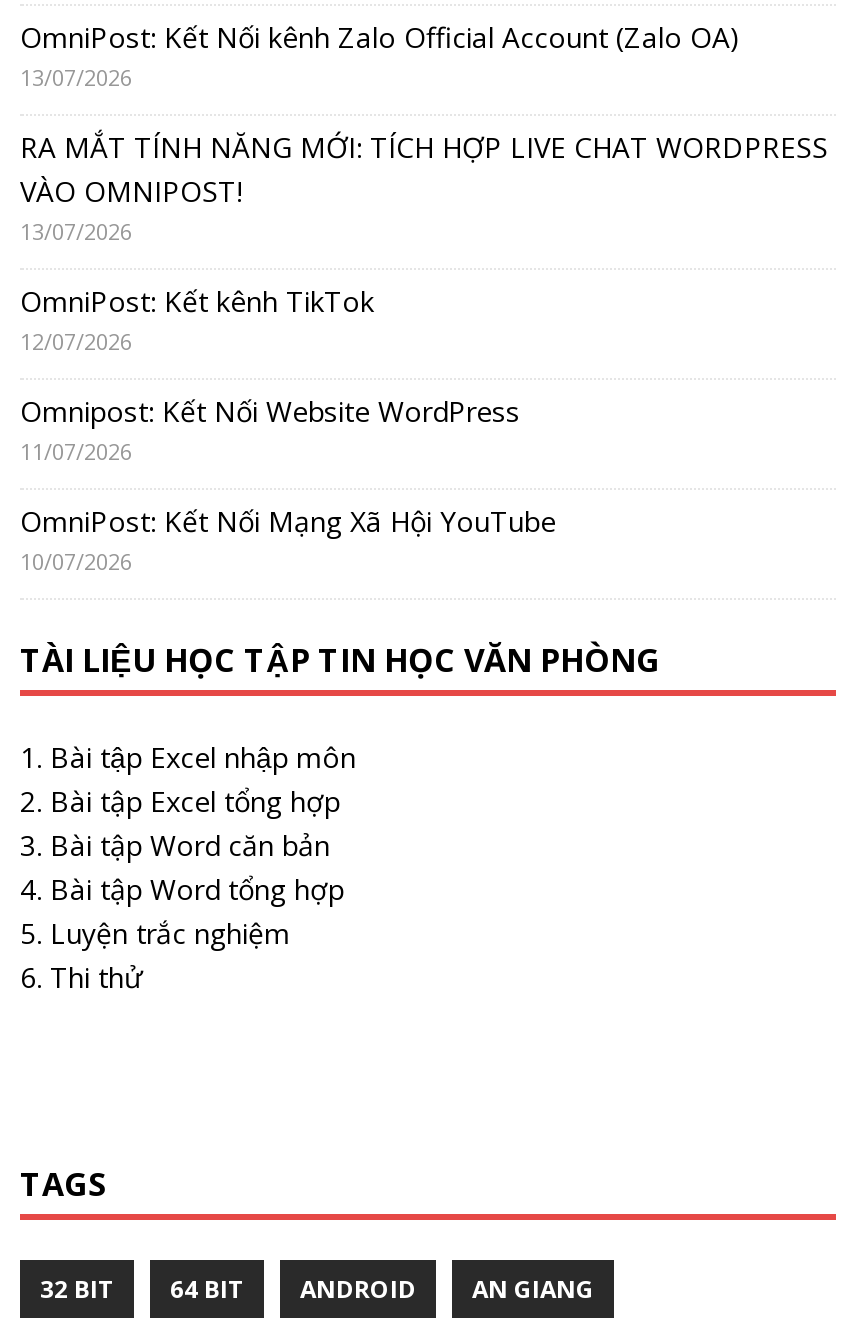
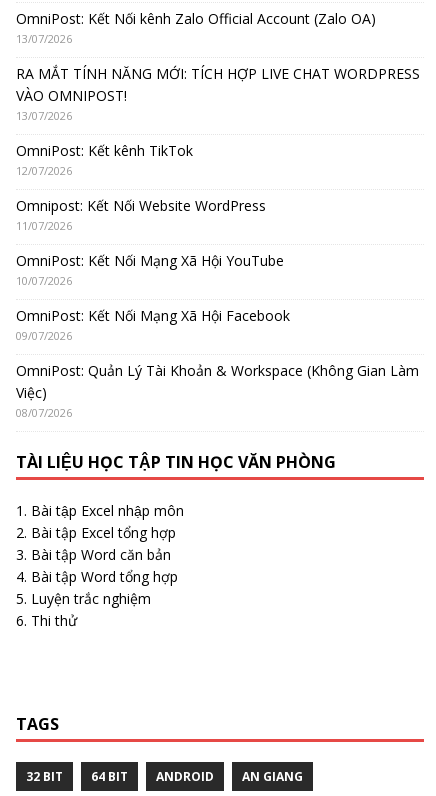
none -> [16,306,419,420] OmniPost: Kết Nối Mạng Xã Hội Facebook | 09/07/2026 | OmniPost: Quản Lý Tài Khoản & Workspace (Không Gian Làm | Việc) | 08/07/2026

